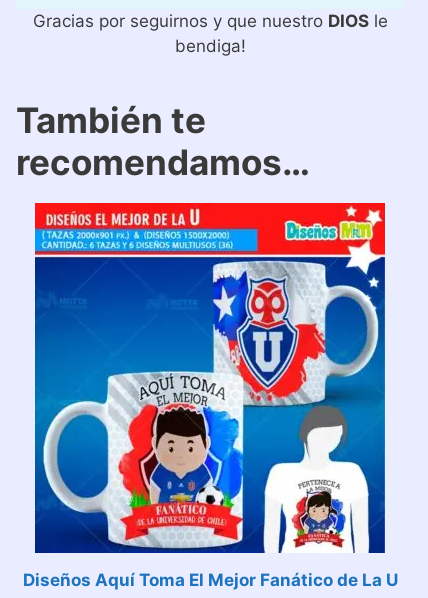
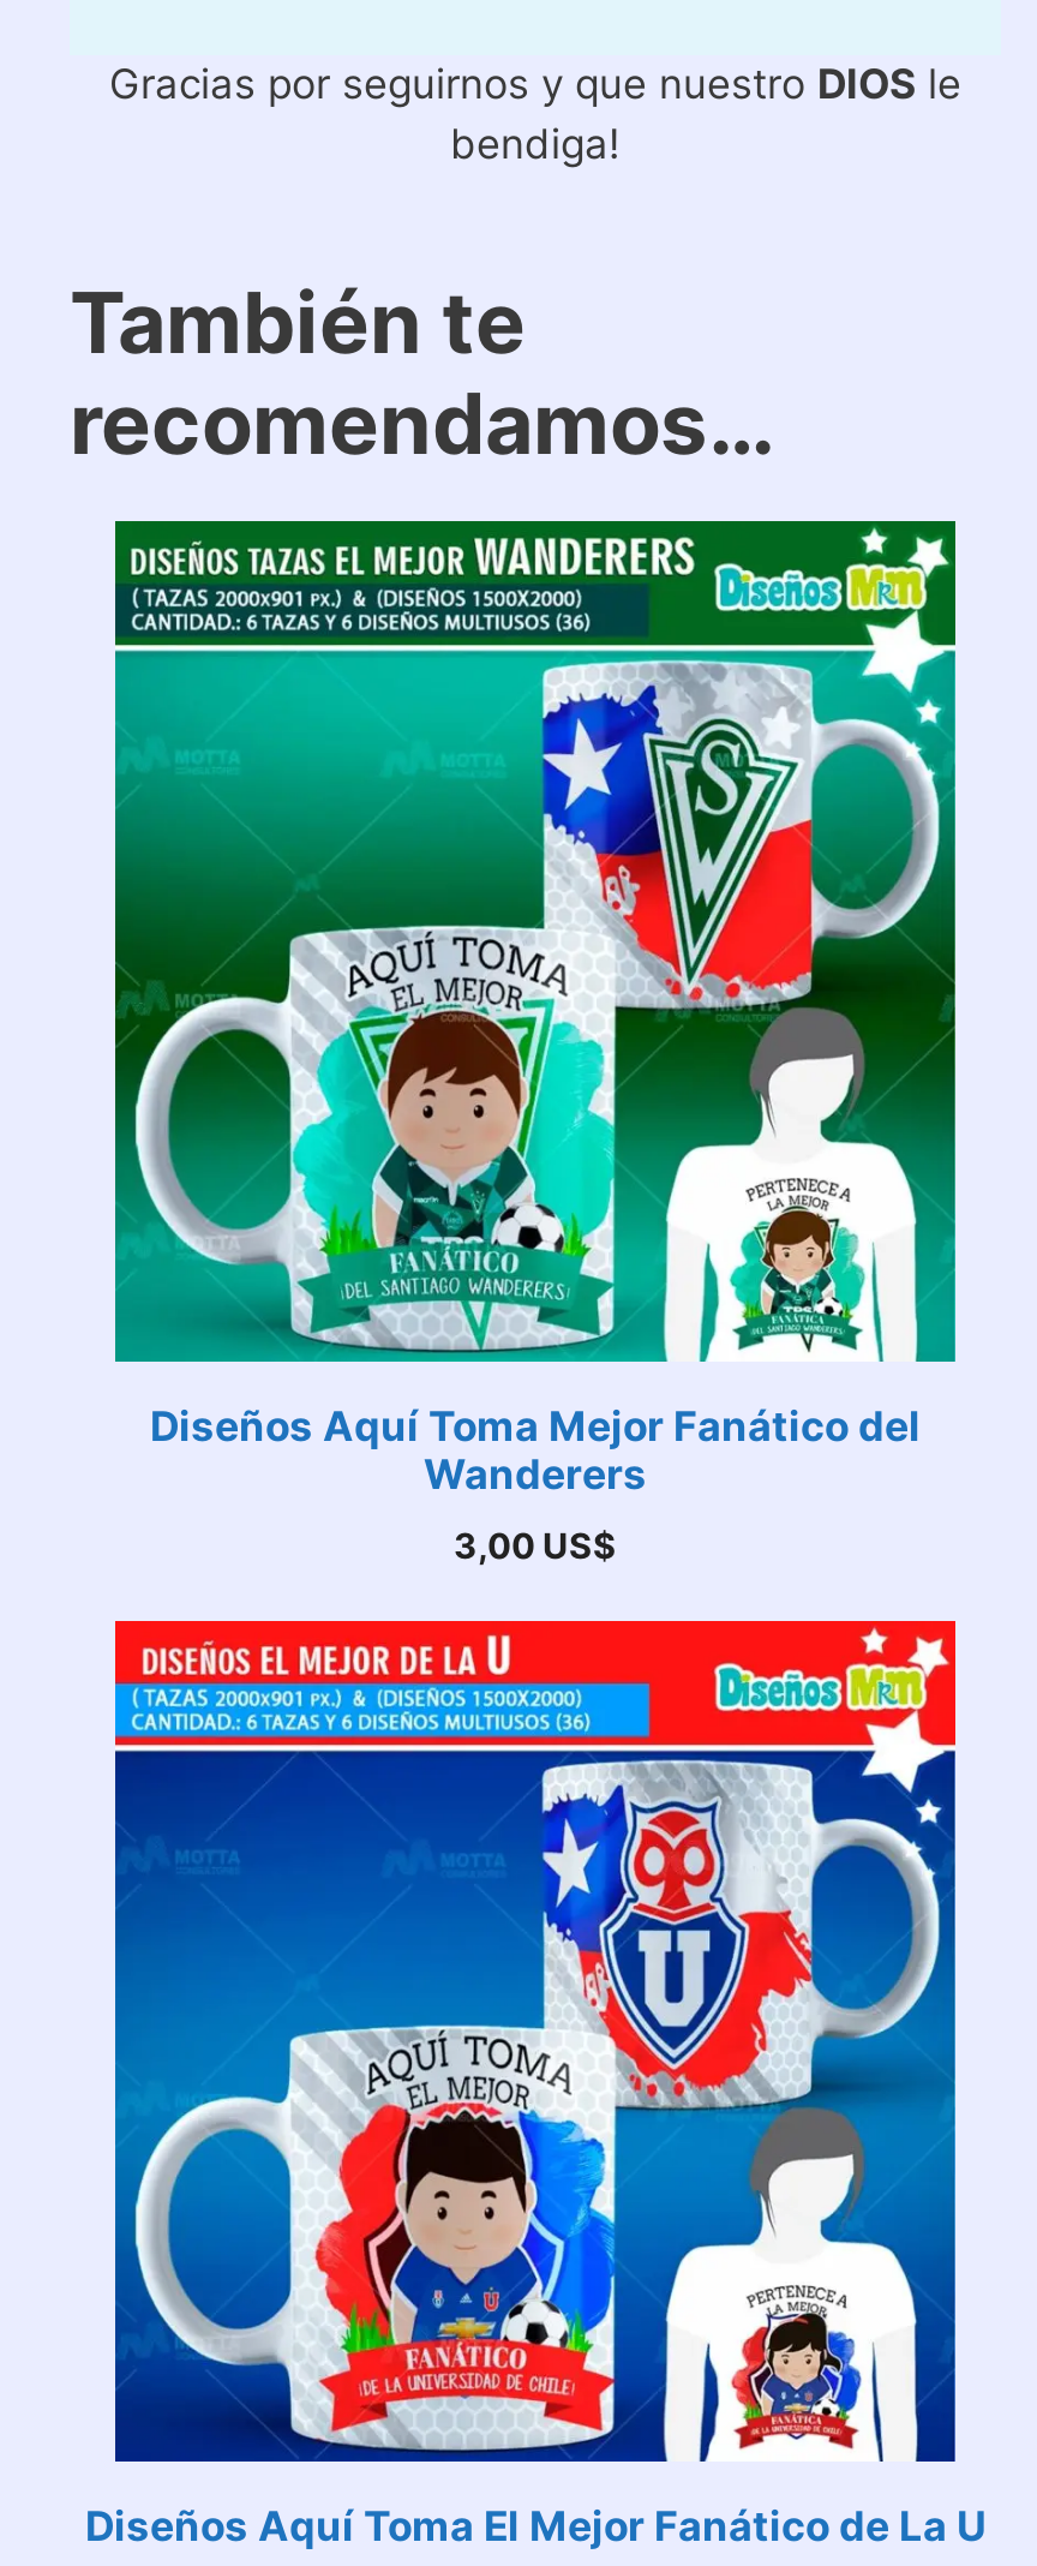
none -> [113,519,958,1568] [image] | Diseños Aquí Toma Mejor Fanático del | Wanderers | 3,00 US$

